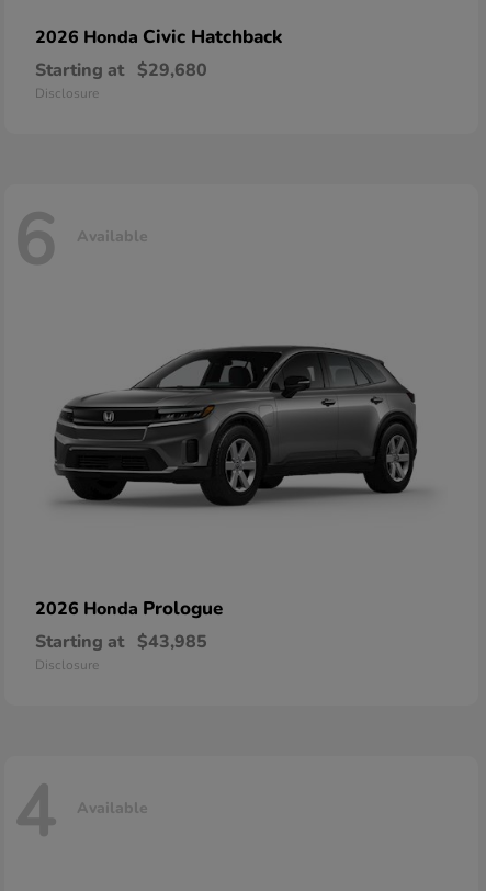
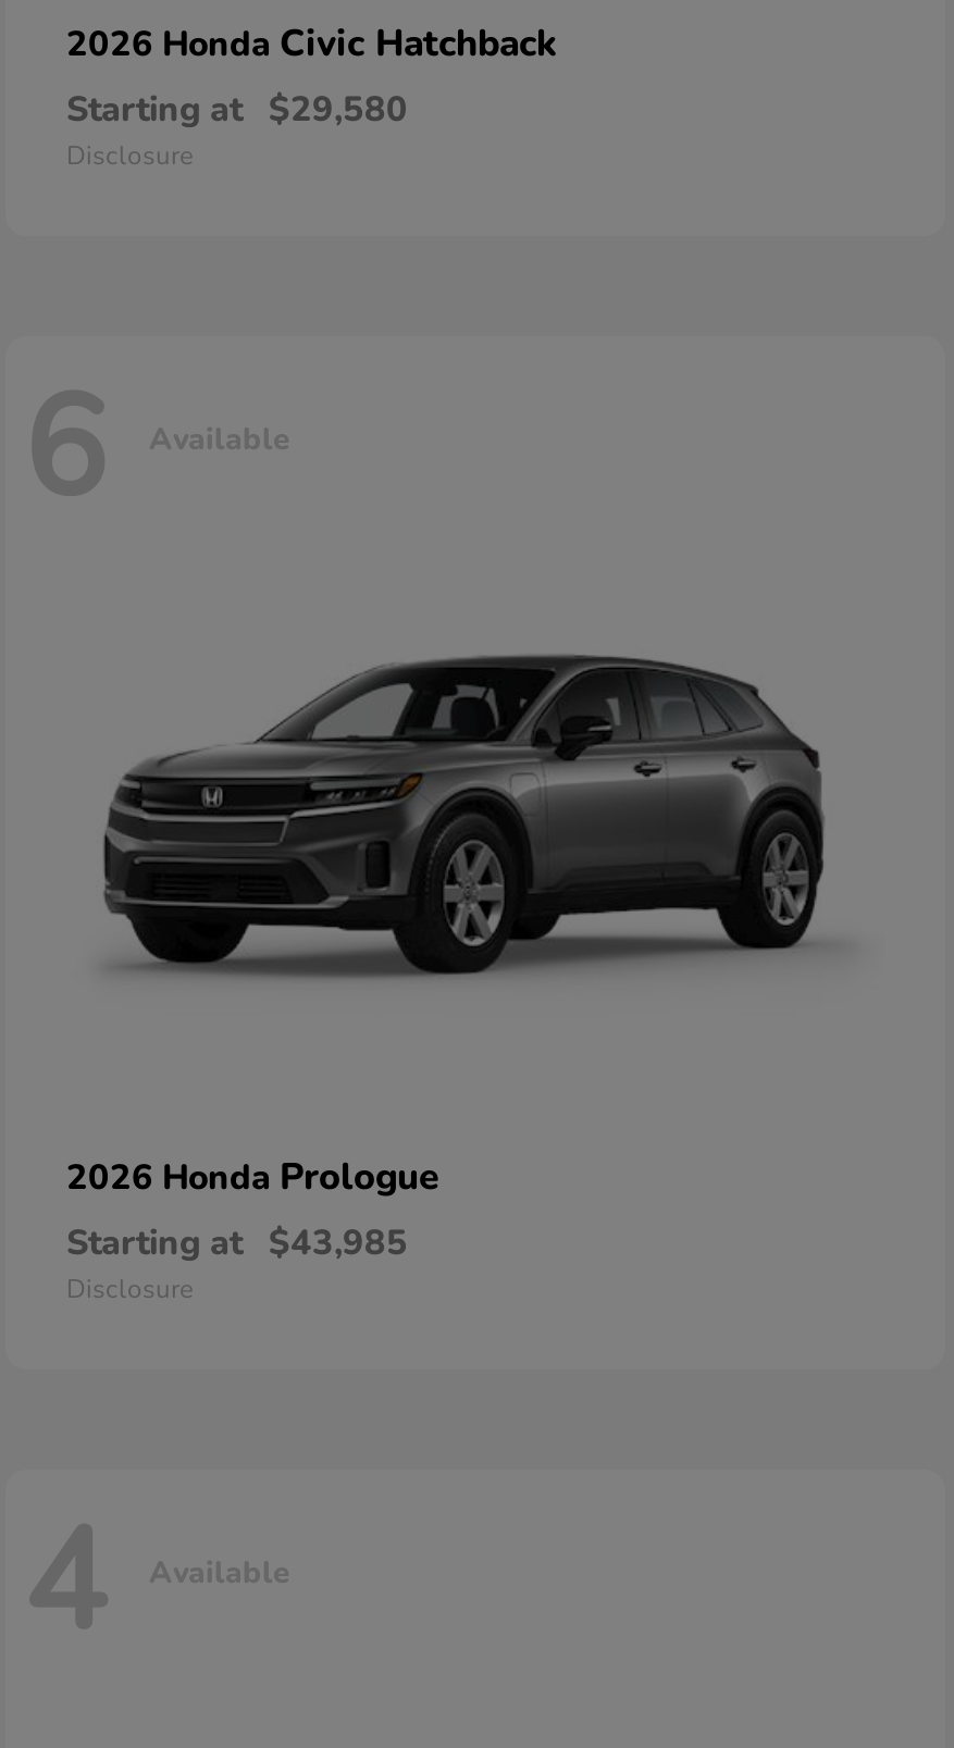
[35,58,207,82] Starting at $29,680 -> [66,86,408,134] Starting at $29,580

